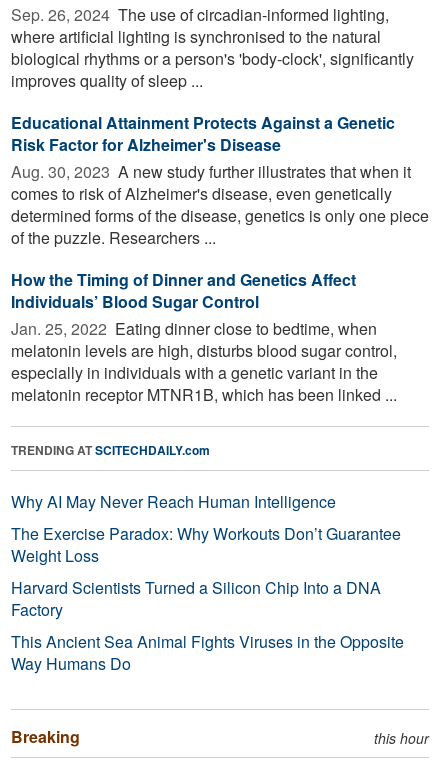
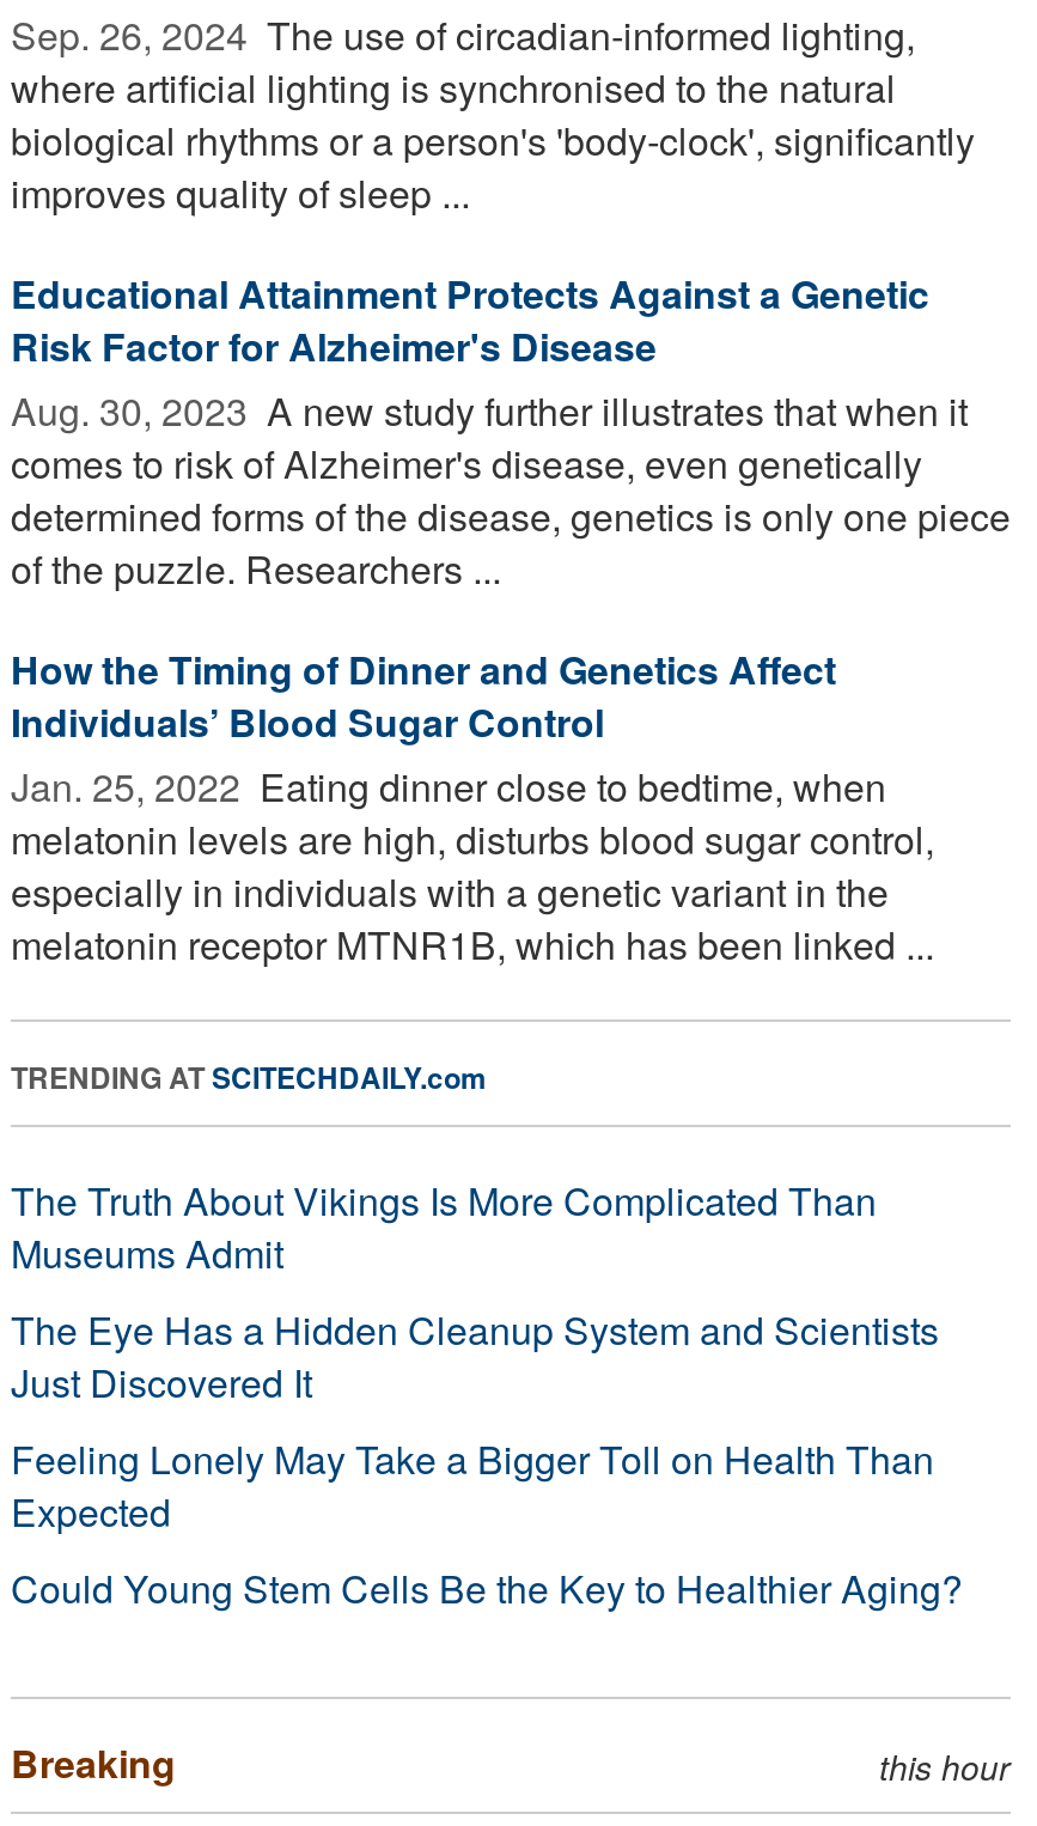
[11,490,404,675] Why AI May Never Reach Human Intelligence | The Exercise Paradox: Why Workouts Don’t Guarantee | Weight Loss | Harvard Scientists Turned a Silicon Chip Into a DNA | Factory | This Ancient Sea Animal Fights Viruses in the Opposite | Way Humans Do -> [11,1172,963,1615] The Truth About Vikings Is More Complicated Than | Museums Admit | The Eye Has a Hidden Cleanup System and Scientists | Just Discovered It | Feeling Lonely May Take a Bigger Toll on Health Than | Expected | Could Young Stem Cells Be the Key to Healthier Aging?

